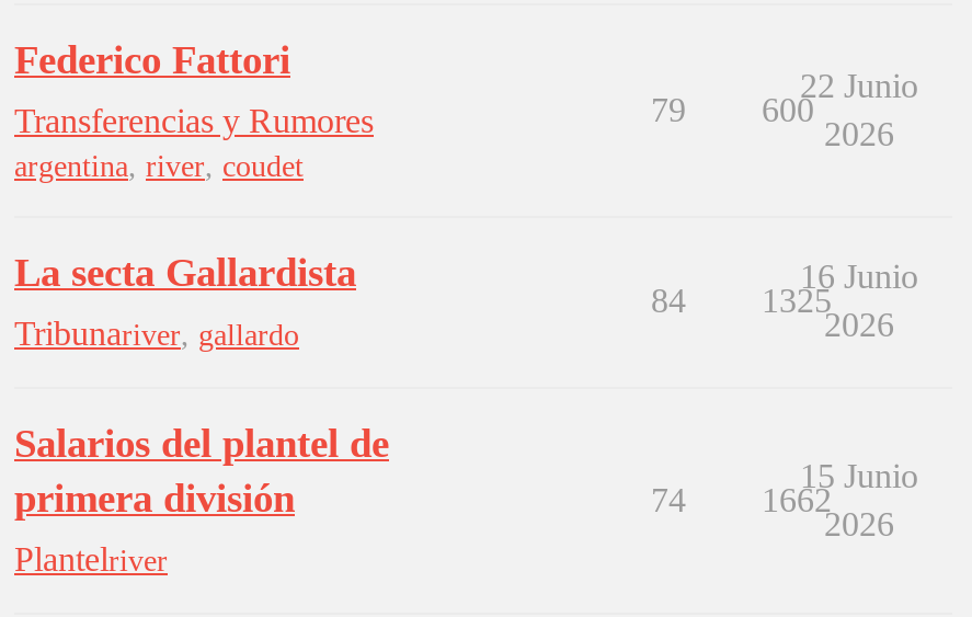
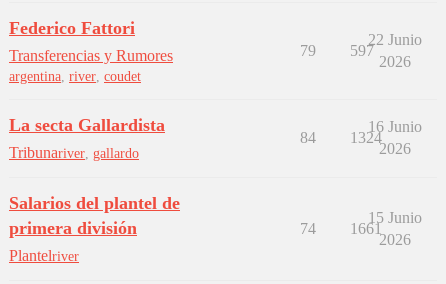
[762,91,814,128] 600 -> [350,42,374,59] 597
[762,282,832,319] 1325 -> [350,129,382,146] 1324
[762,481,832,518] 1662 -> [350,220,382,237] 1661

